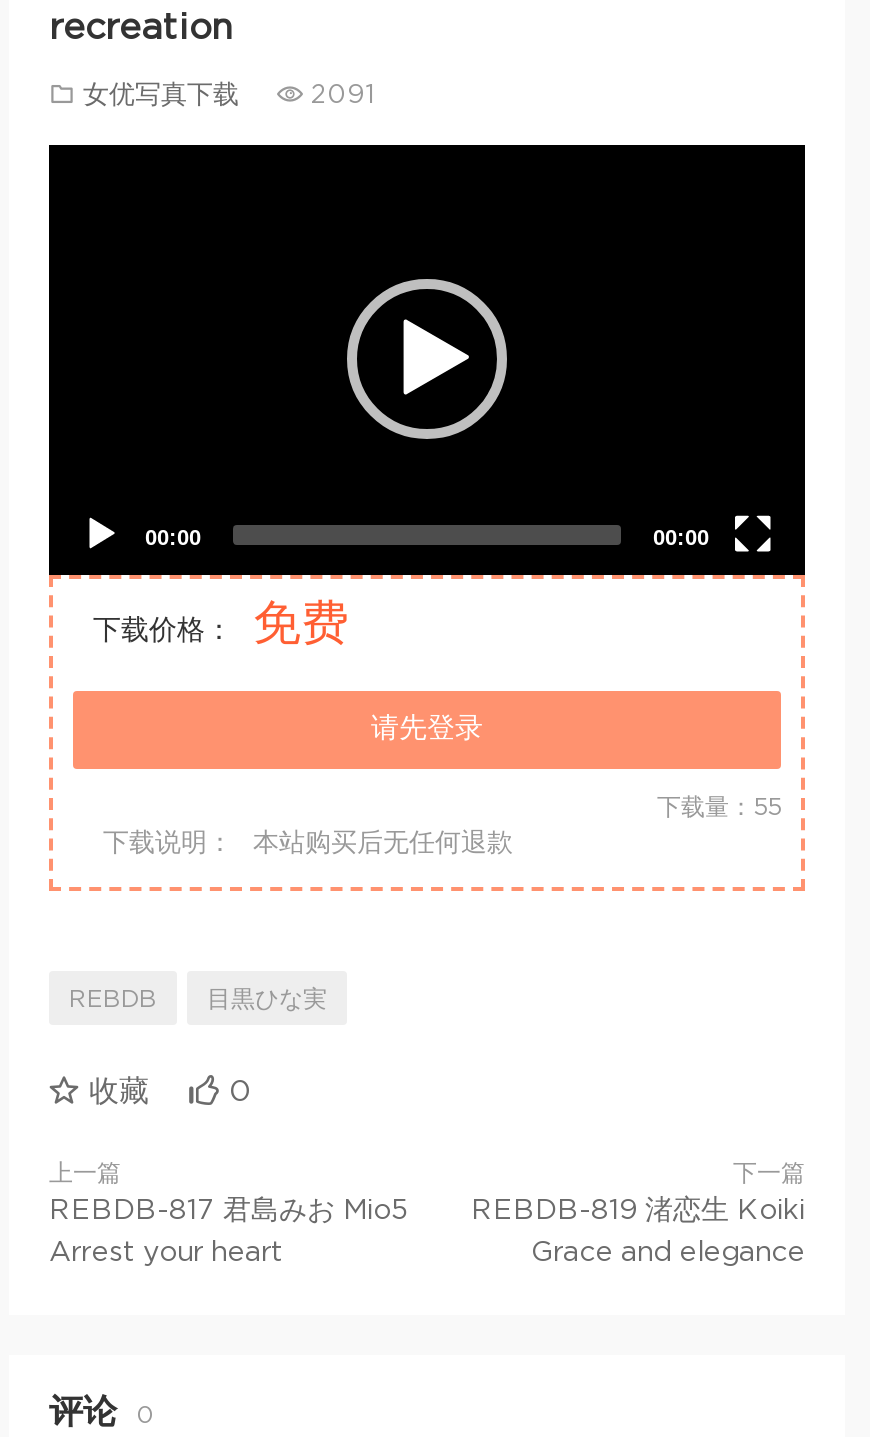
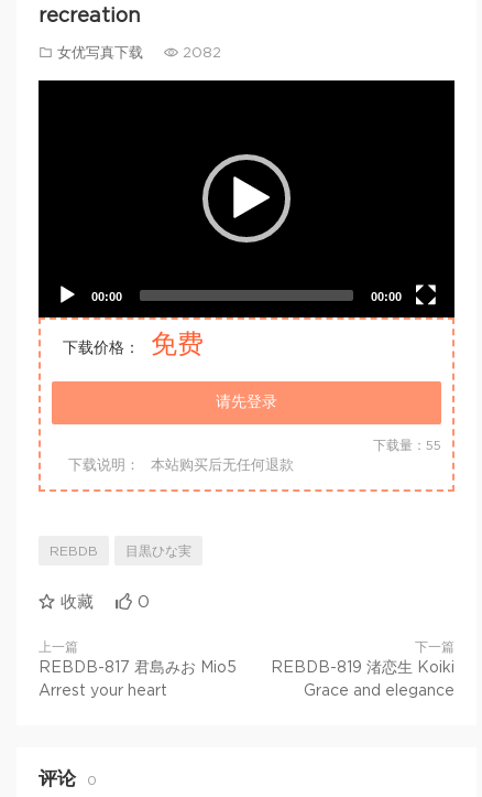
[303,83,373,109] 2091 -> [178,46,221,61] 2082

